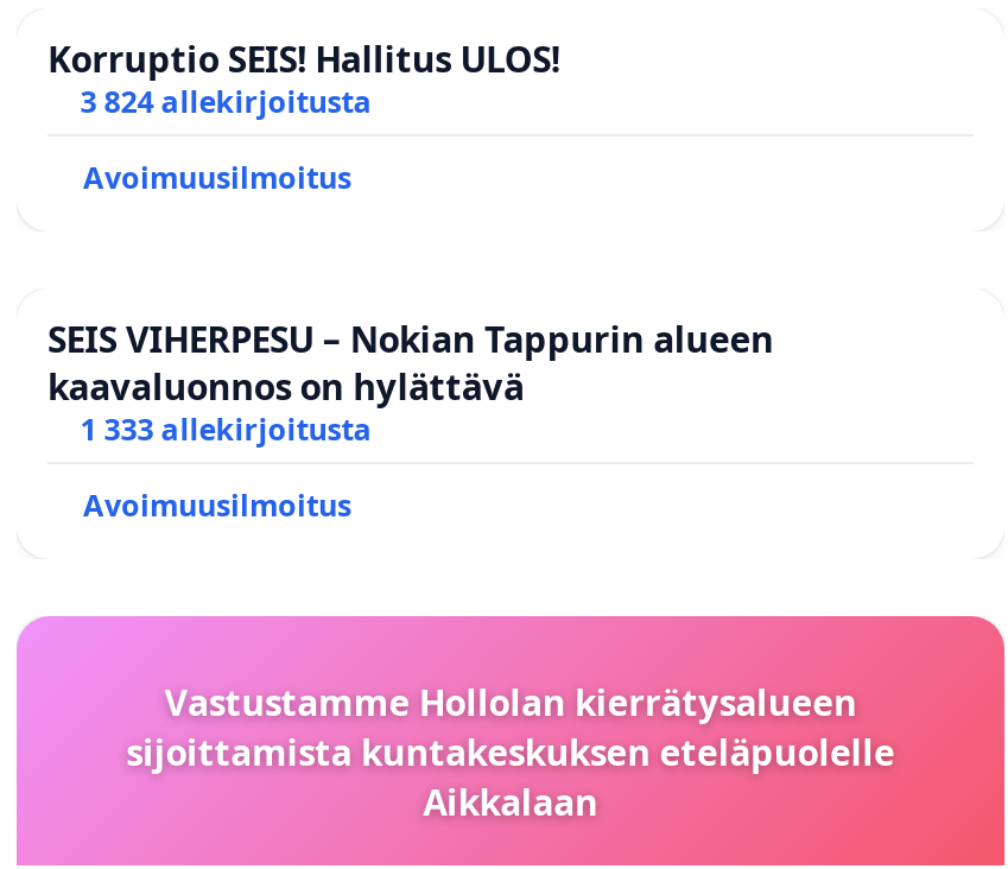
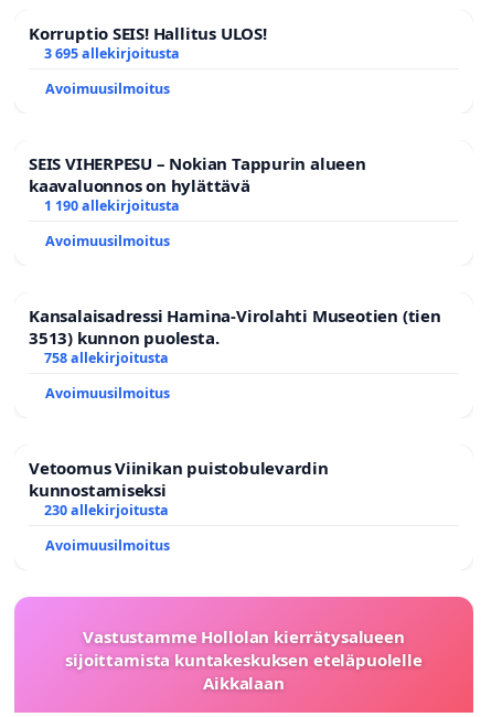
[80,81,372,122] 3 824 allekirjoitusta -> [44,44,180,63] 3 695 allekirjoitusta
[80,409,372,449] 1 333 allekirjoitusta -> [29,196,441,519] 1 190 allekirjoitusta | Avoimuusilmoitus | Kansalaisadressi Hamina-Virolahti Museotien (tien | 3513) kunnon puolesta. | 758 allekirjoitusta | Avoimuusilmoitus | Vetoomus Viinikan puistobulevardin | kunnostamiseksi | 230 allekirjoitusta

